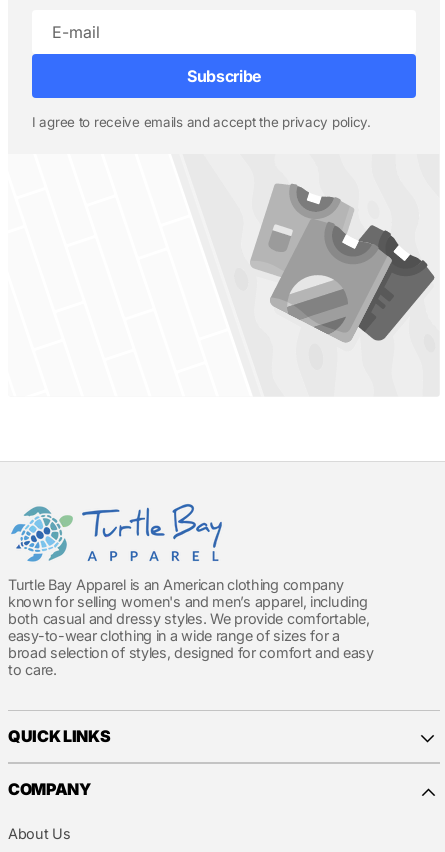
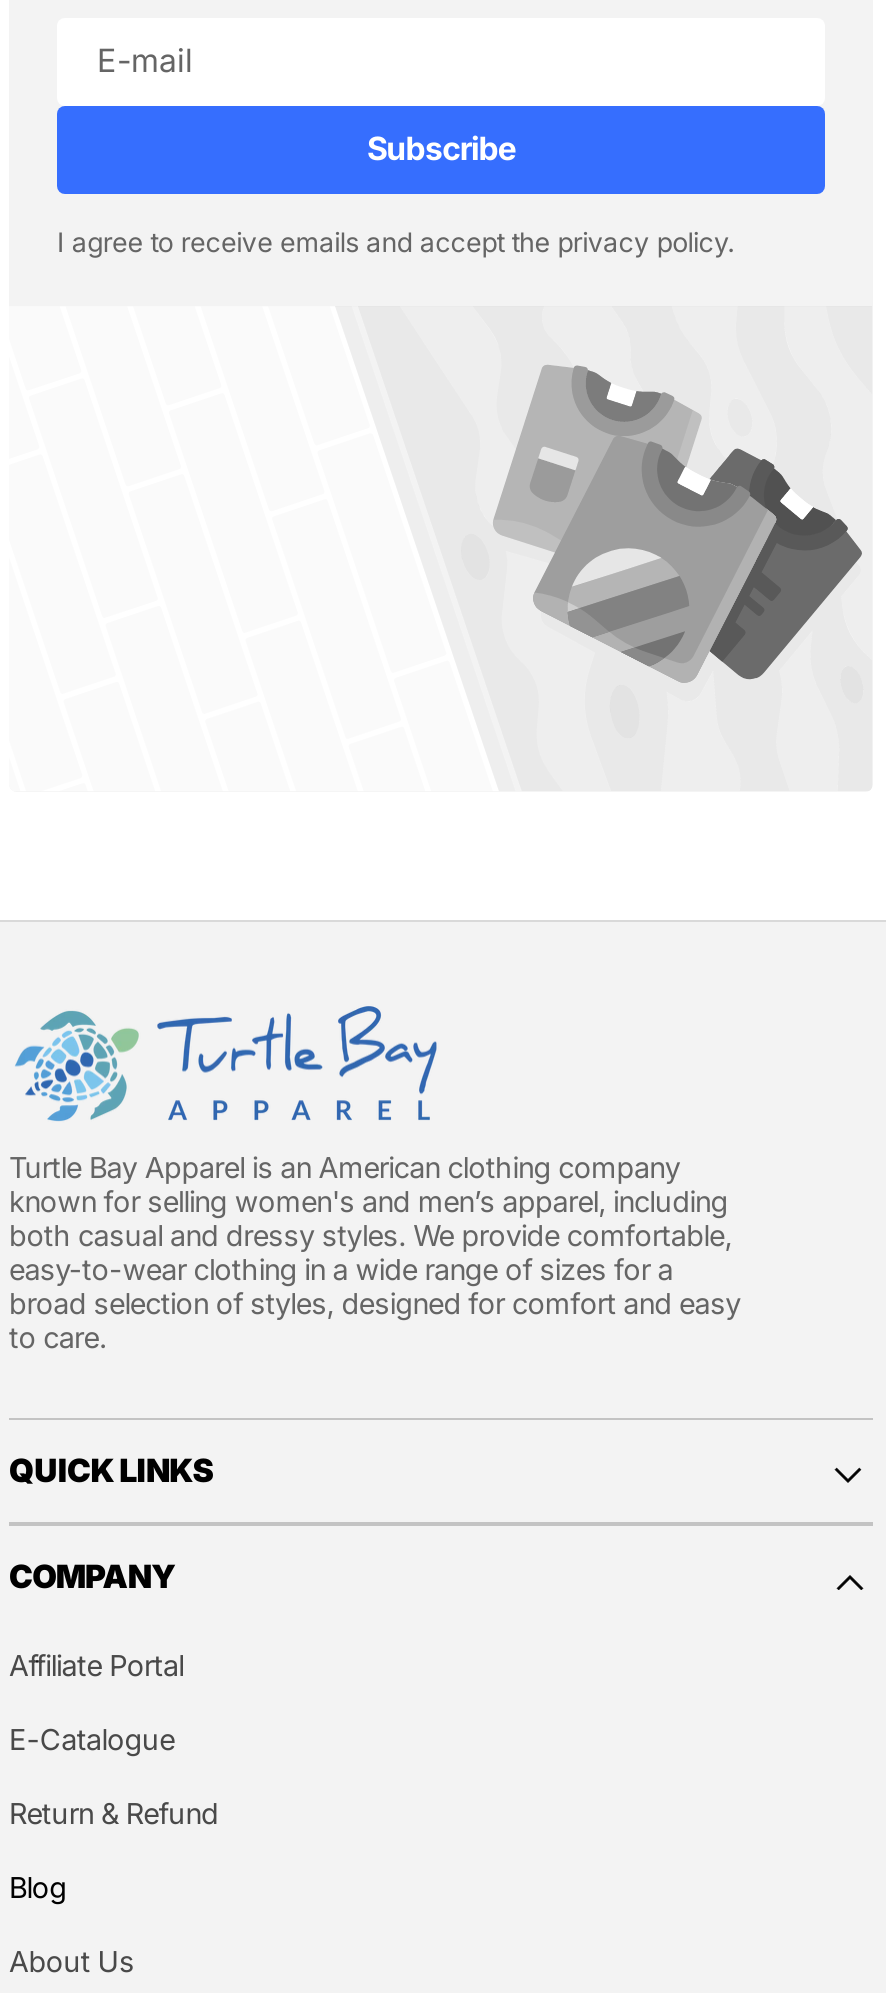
none -> [9,1649,218,1905] Affiliate Portal | E-Catalogue | Return & Refund | Blog

